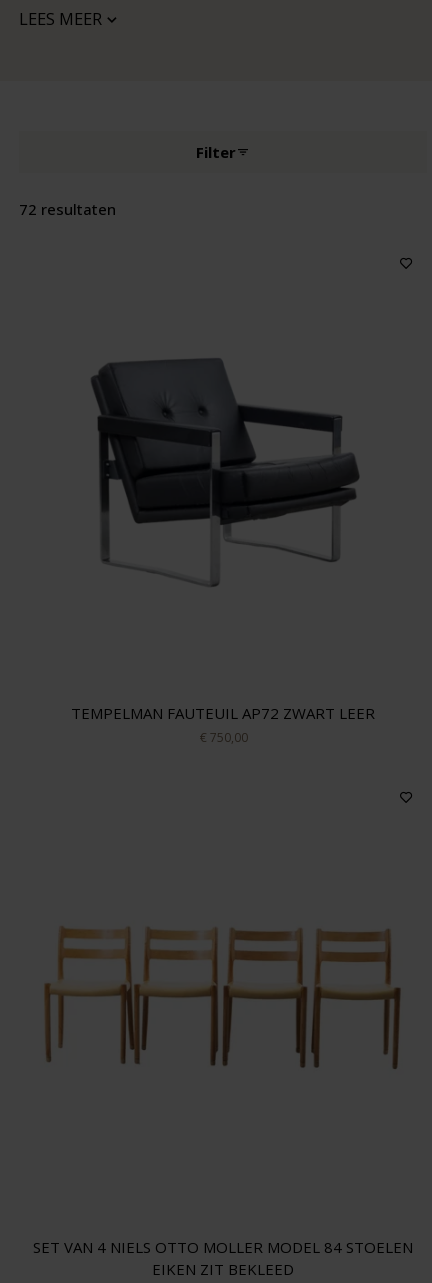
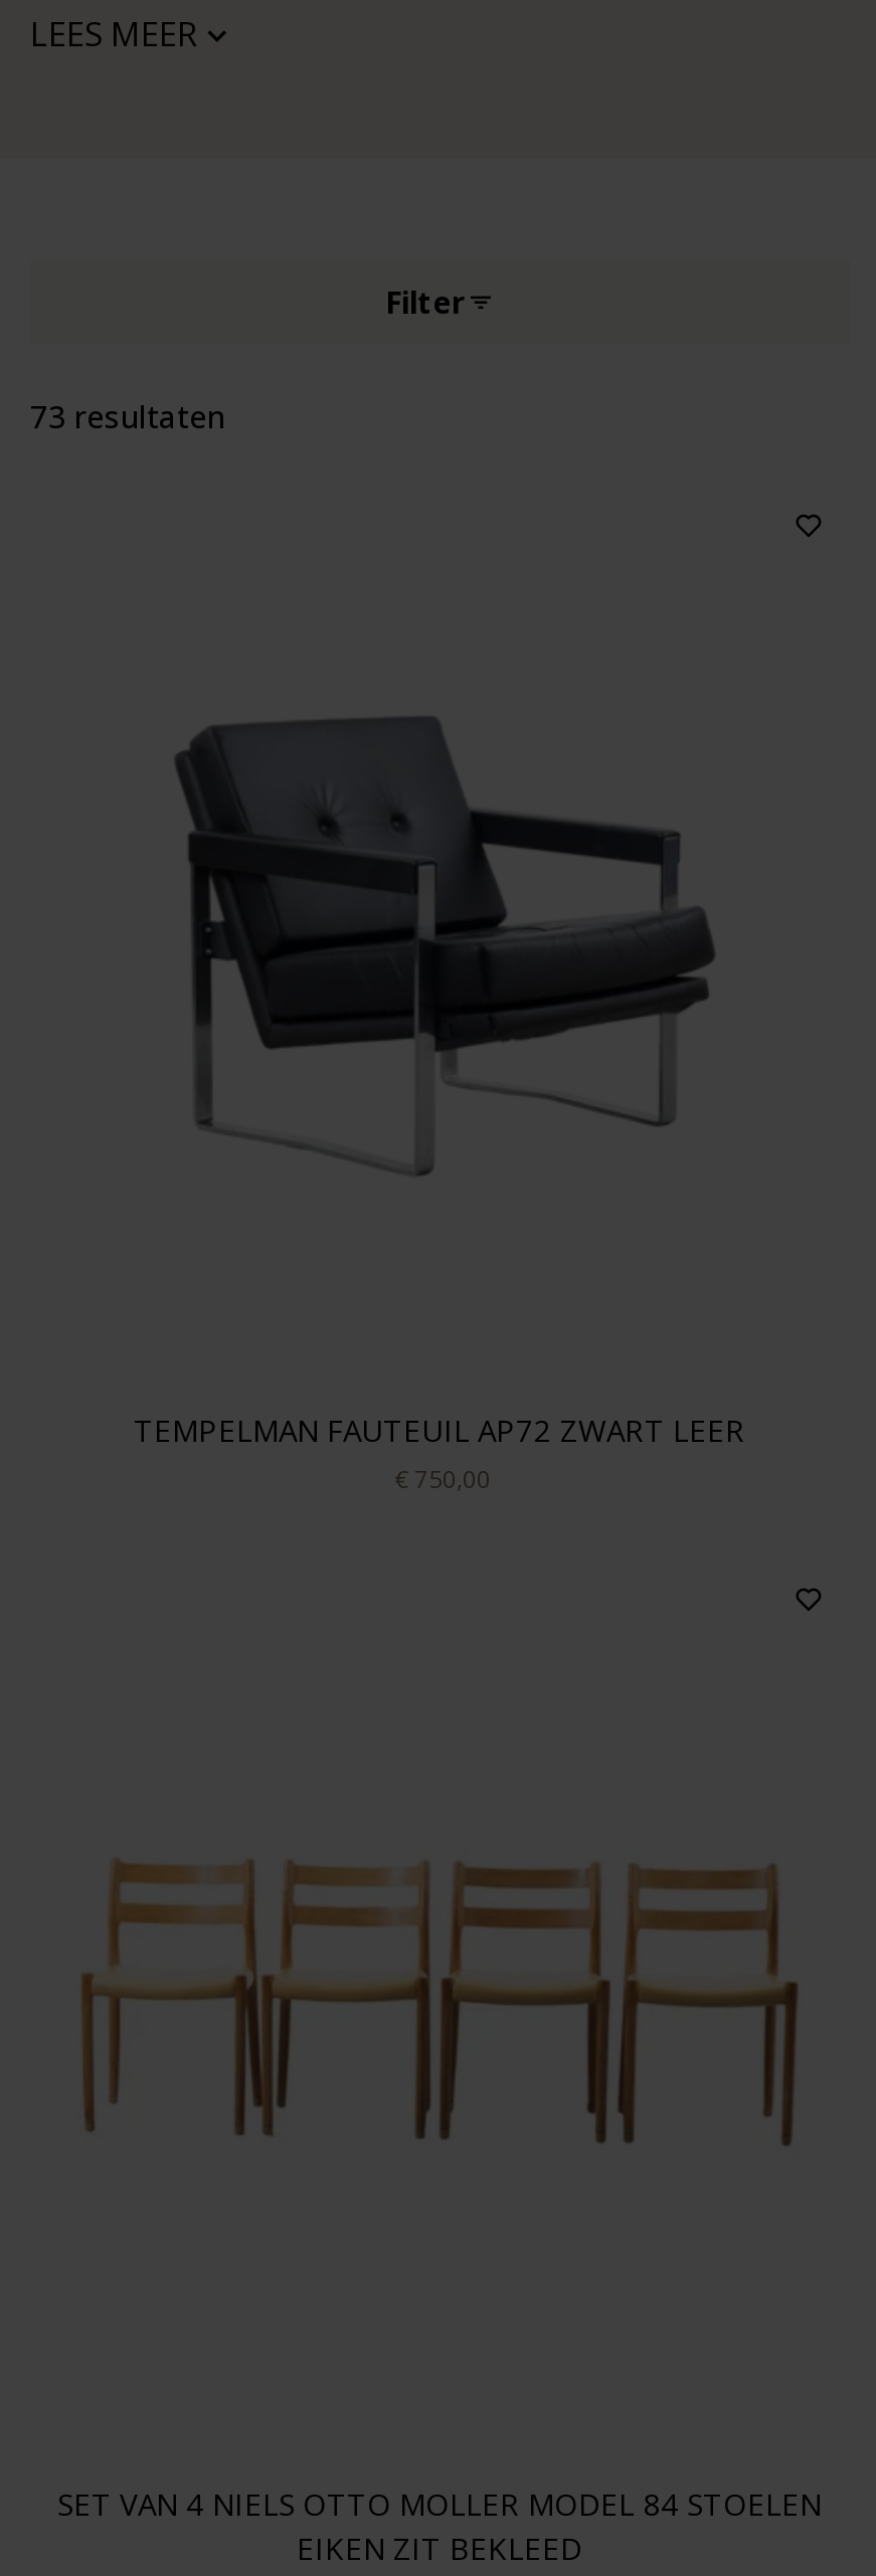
[19,199,116,219] 72 resultaten -> [30,396,225,436] 73 resultaten

